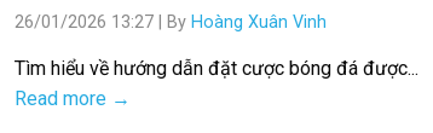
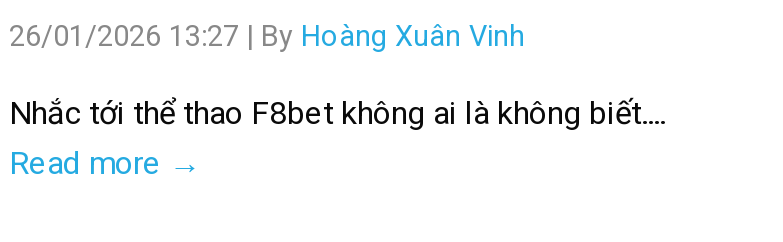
[15,57,418,80] Tìm hiểu về hướng dẫn đặt cược bóng đá được... -> [9,94,665,132] Nhắc tới thể thao F8bet không ai là không biết....

